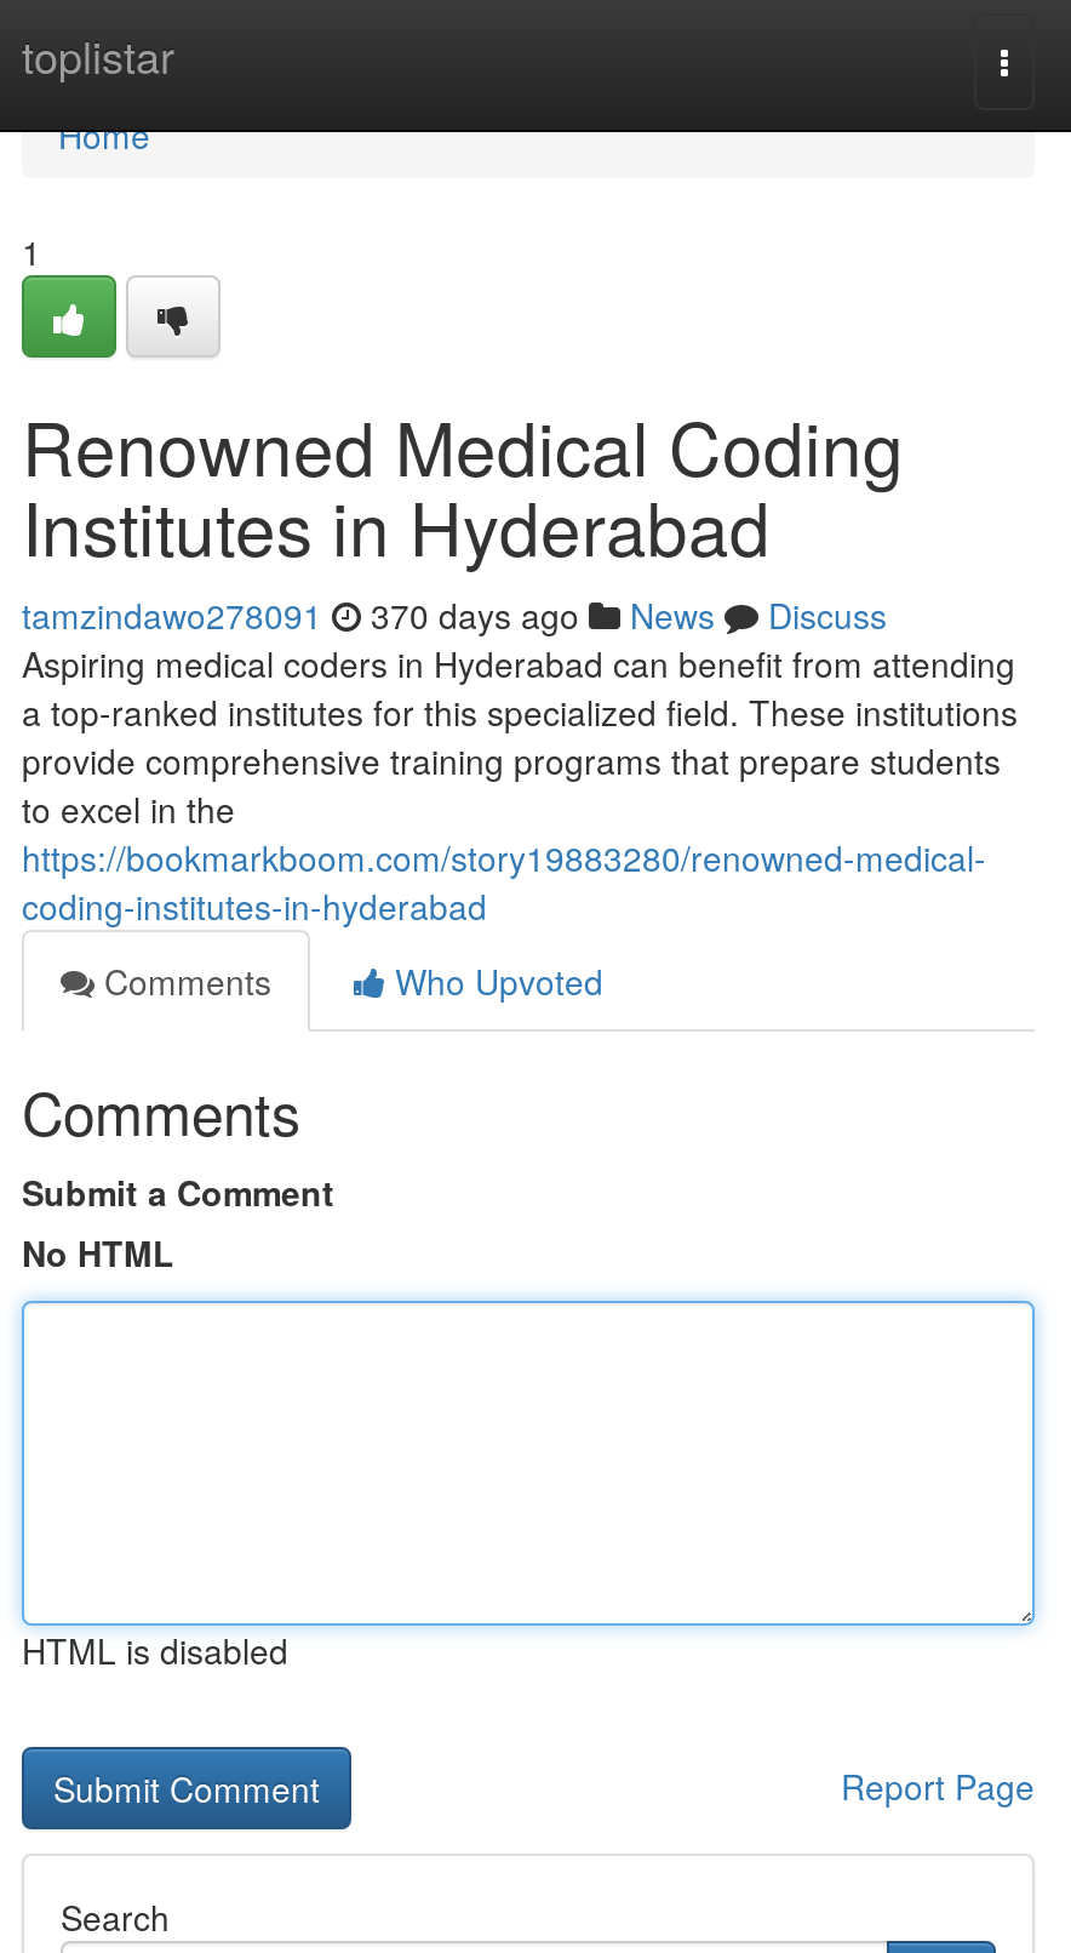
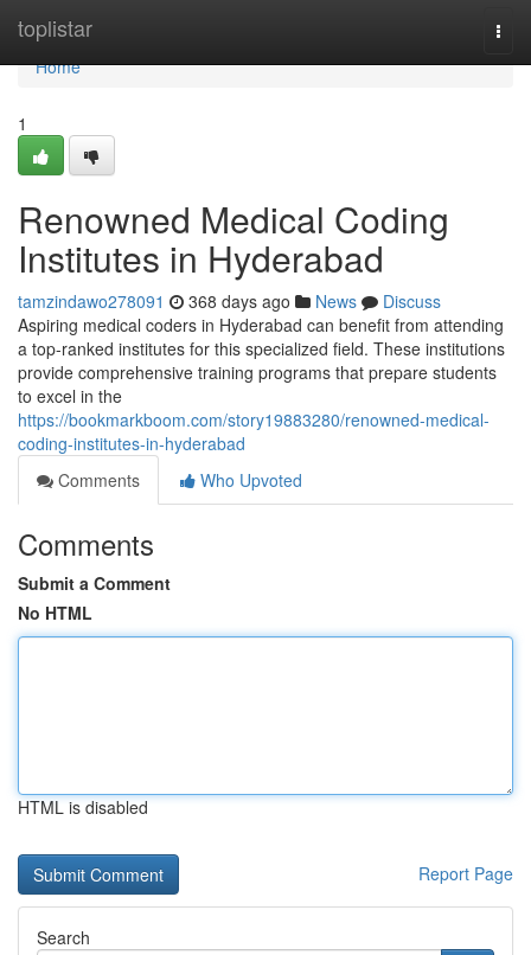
[22,590,887,639] tamzindawo278091 370 days ago News Discuss -> [18,289,441,313] tamzindawo278091 368 days ago News Discuss

